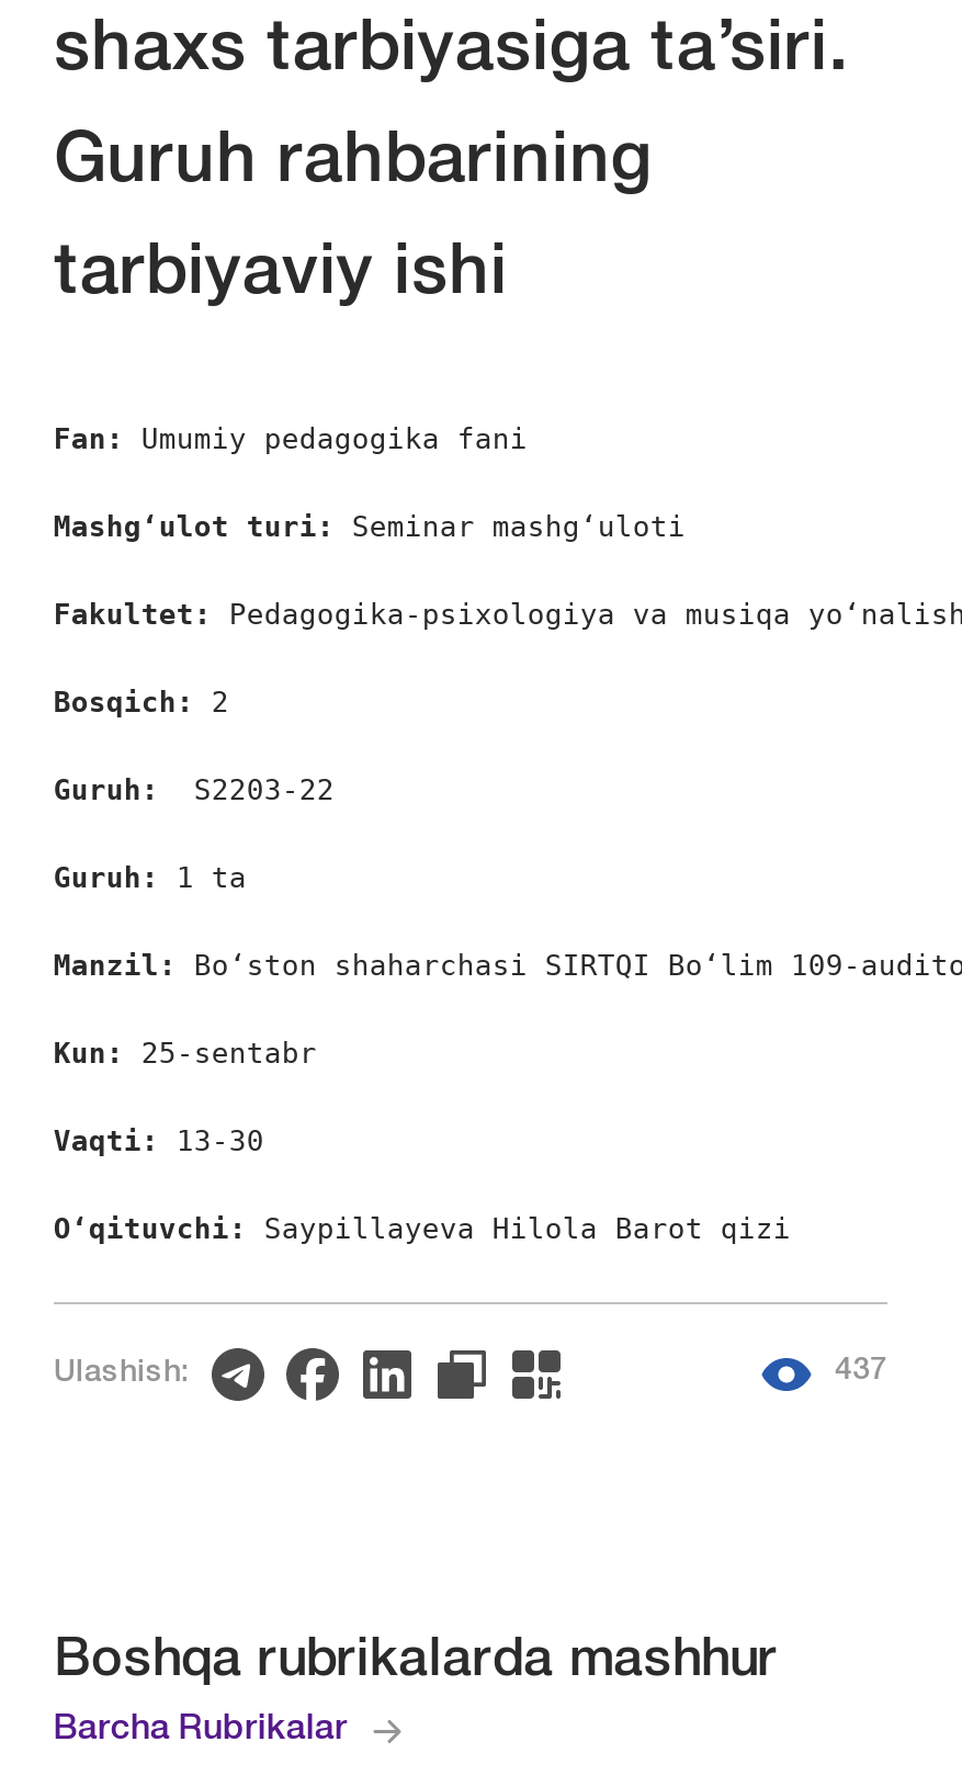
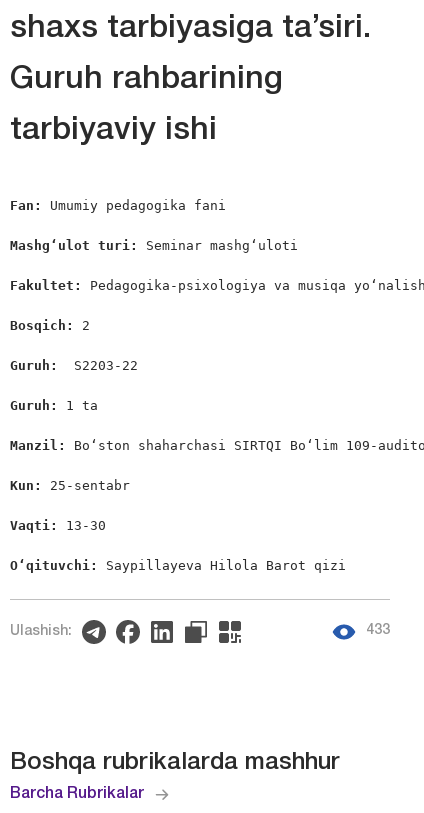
[835,1357,888,1385] 437 -> [366,624,390,637] 433

